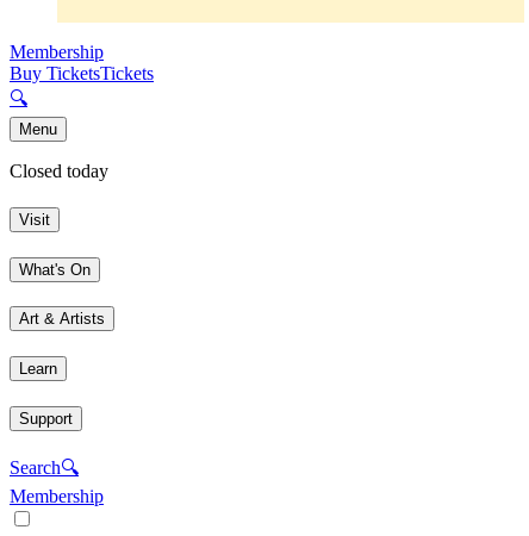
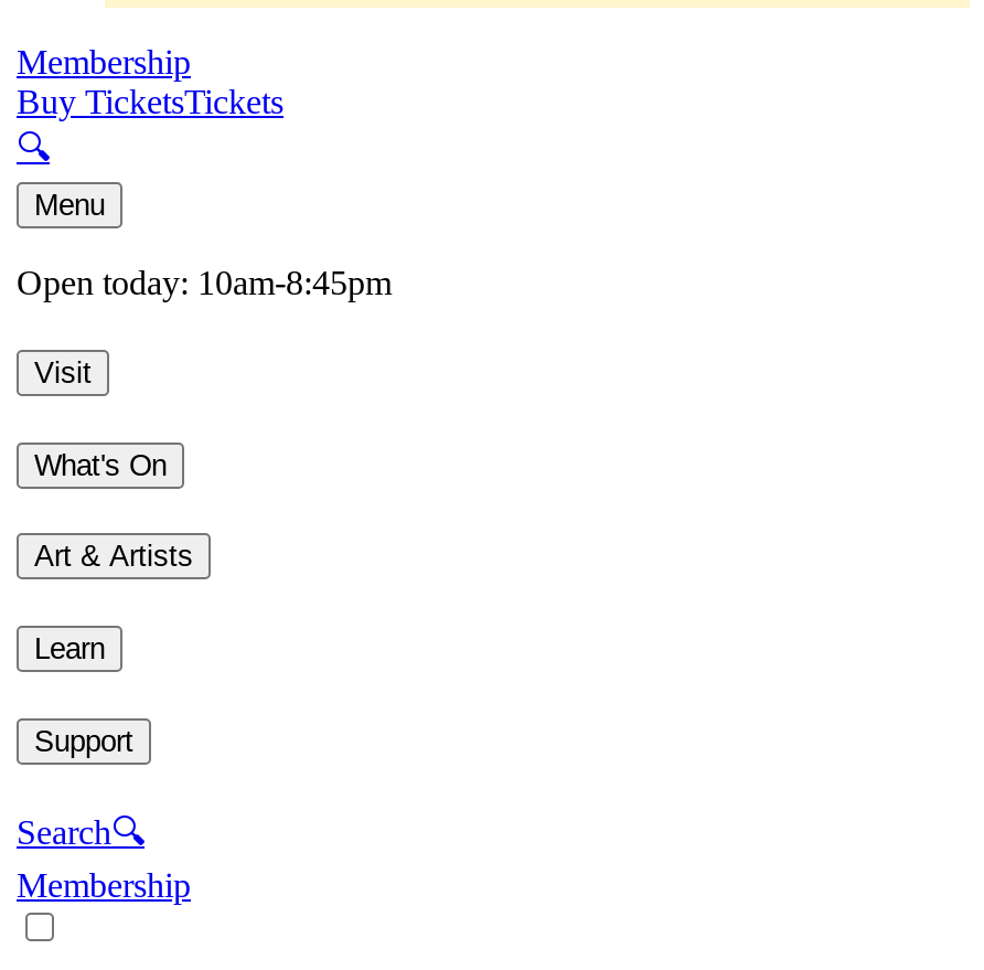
[10,161,108,181] Closed today -> [17,264,392,302] Open today: 10am-8:45pm

